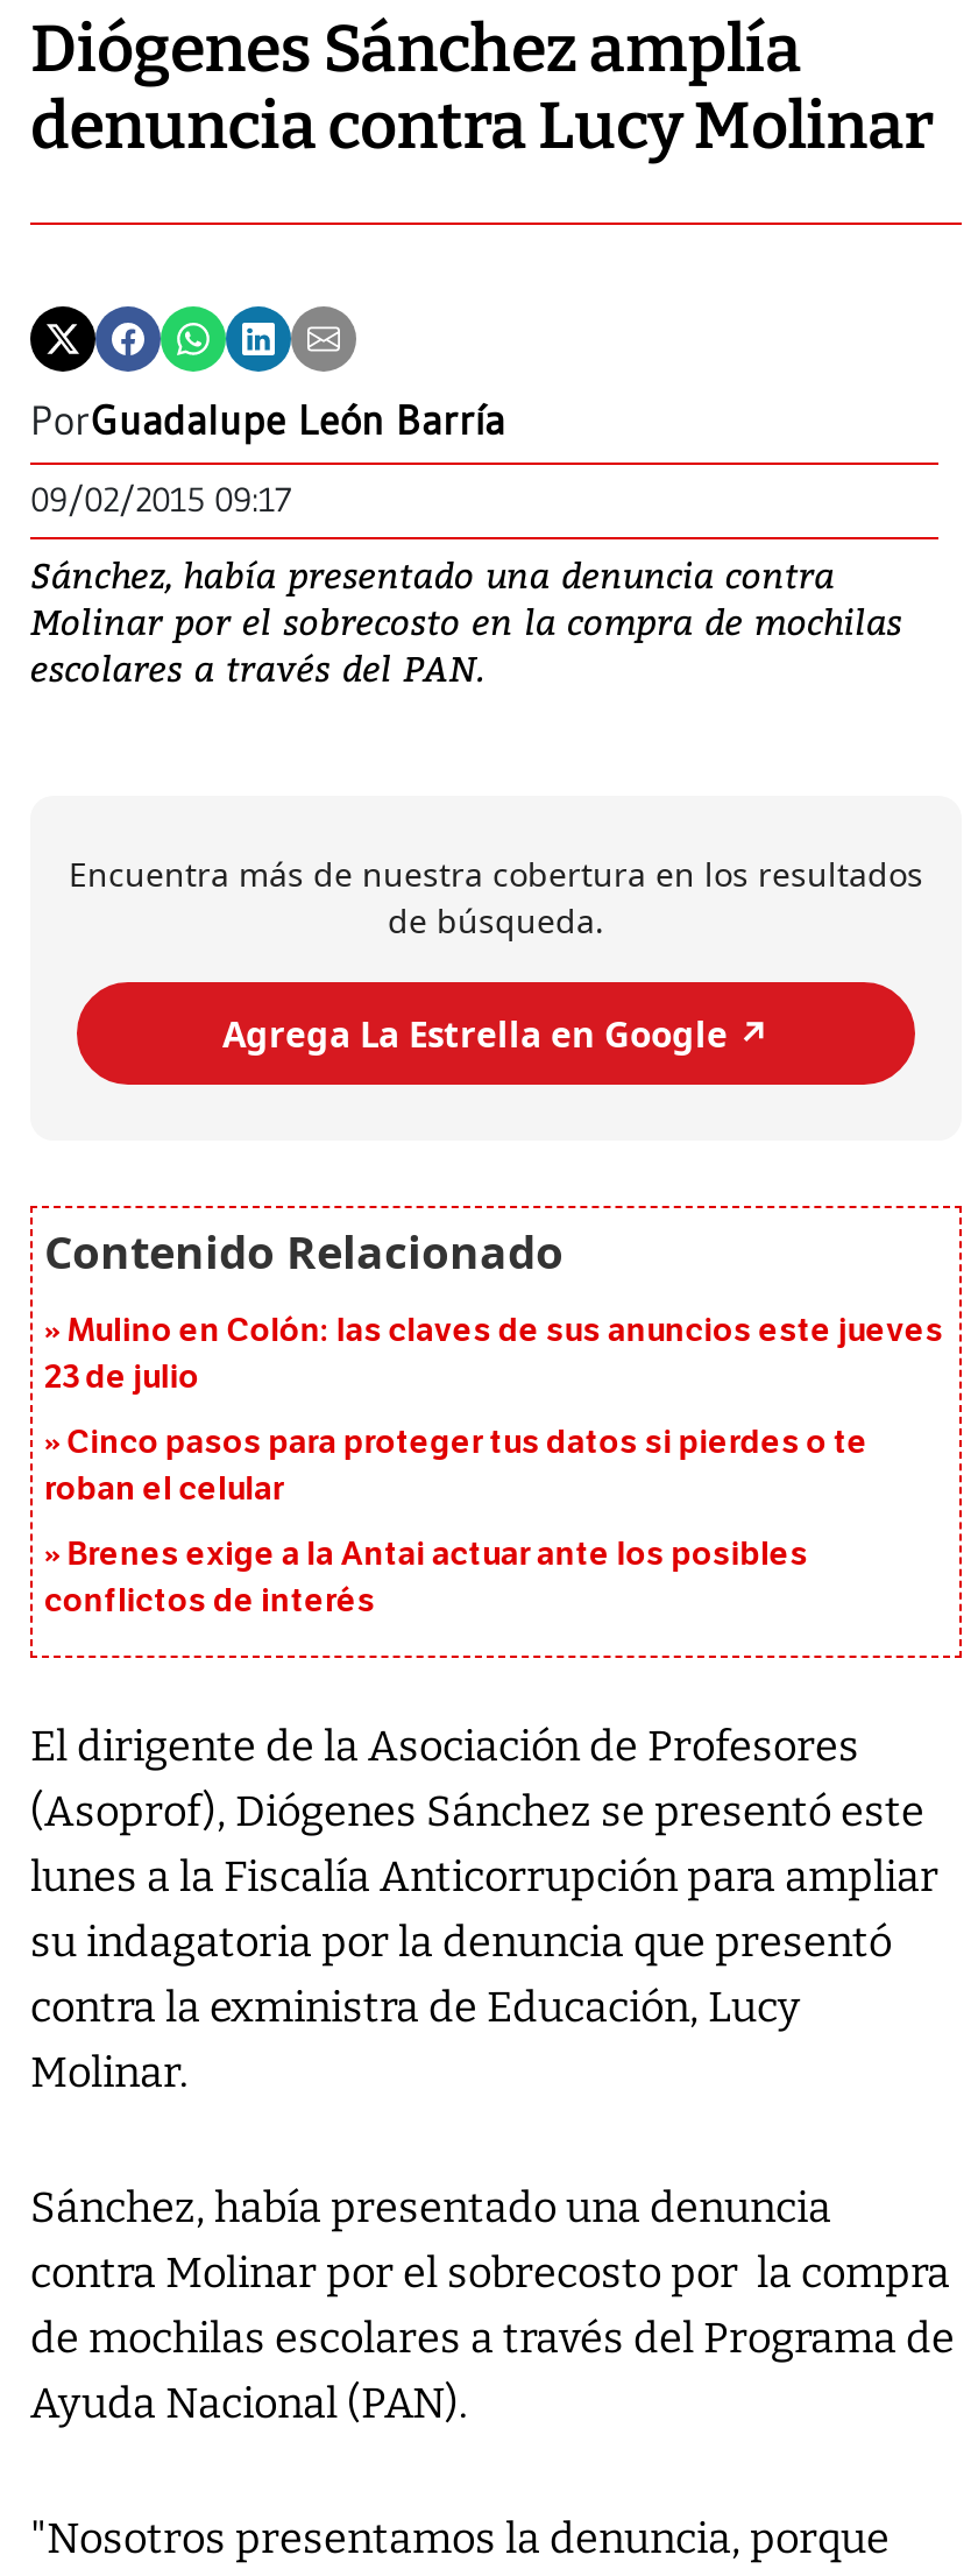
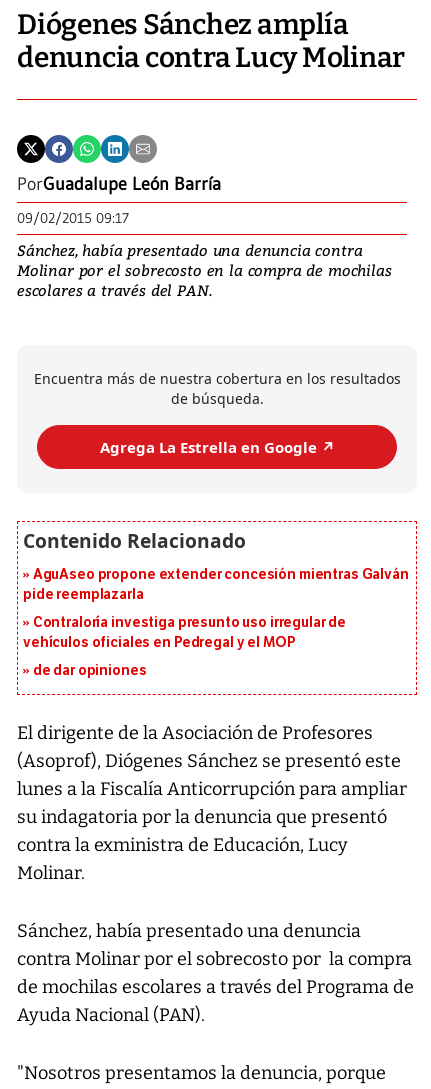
[44,1312,943,1398] Mulino en Colón: las claves de sus anuncios este jueves | 23 de julio -> [23,566,409,603] AguAseo propone extender concesión mientras Galván | pide reemplazarla
[44,1424,868,1510] Cinco pasos para proteger tus datos si pierdes o te | roban el celular -> [23,614,346,651] Contraloría investiga presunto uso irregular de | vehículos oficiales en Pedregal y el MOP
[44,1536,808,1622] Brenes exige a la Antai actuar ante los posibles | conflictos de interés -> [33,662,146,679] de dar opiniones

